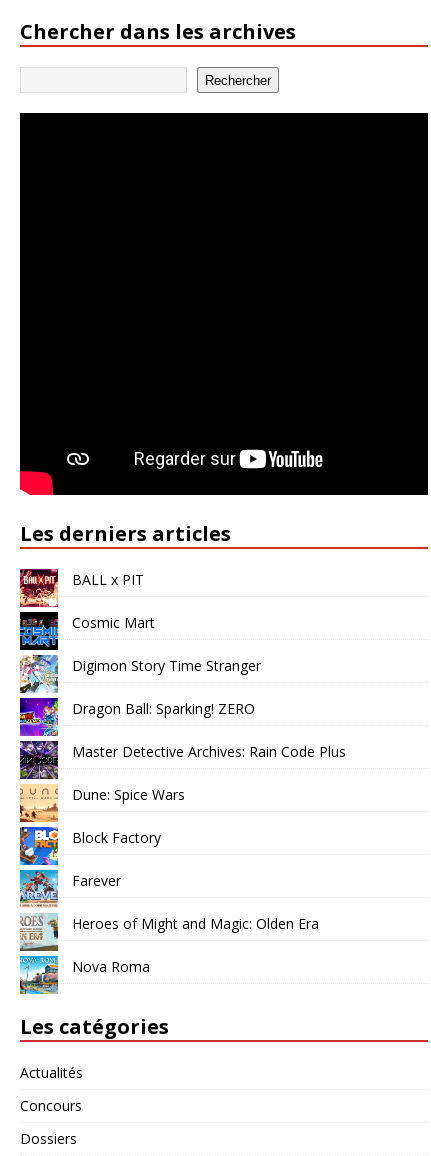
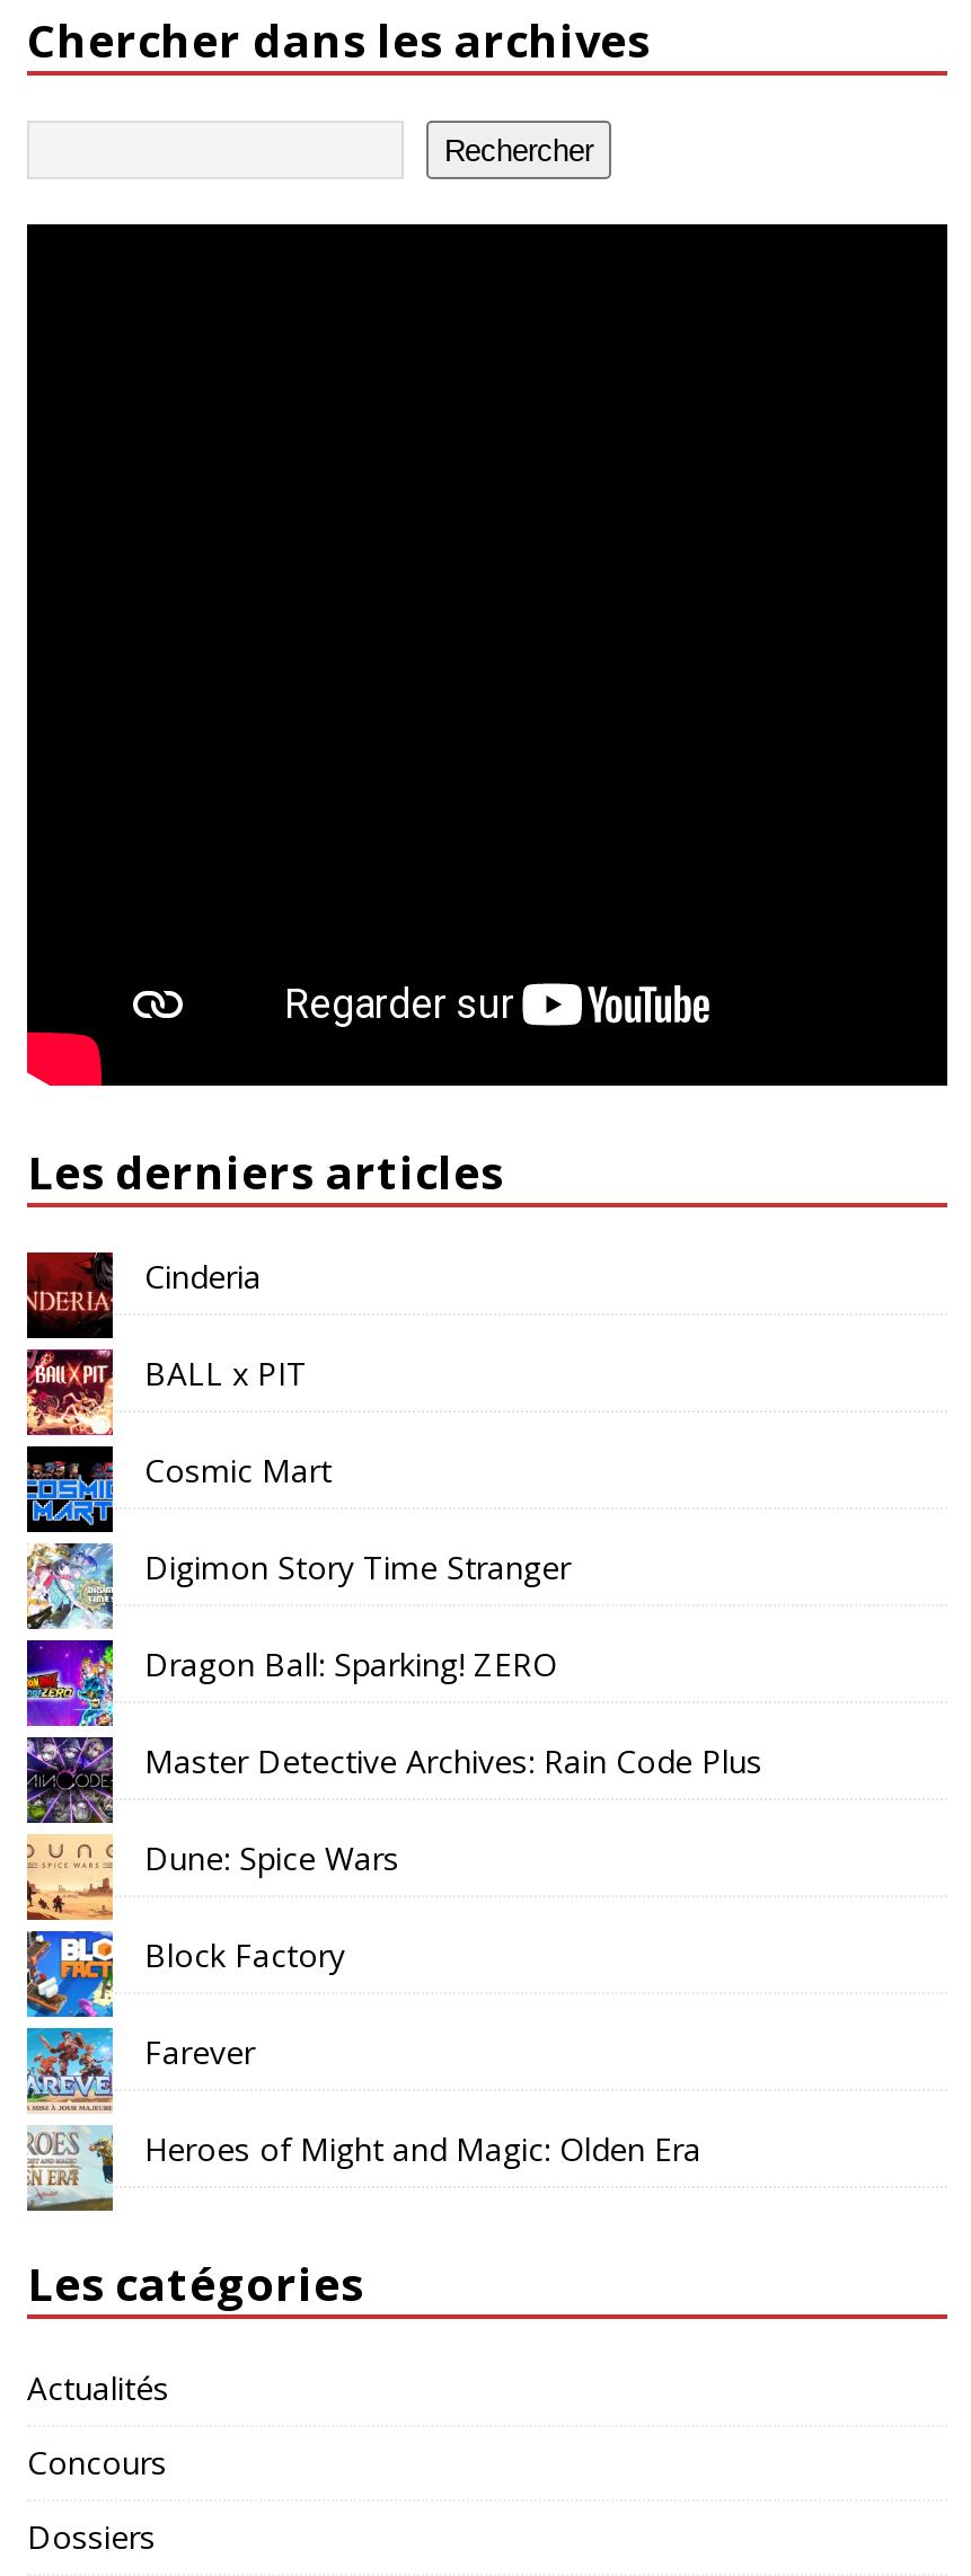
none -> [25,1250,262,1340] [image] | Cinderia
moved [72,570,346,933] -> [144,1352,762,2171]: BALL x PIT | Cosmic Mart | Digimon Story Time Stranger | ... | Farever | Heroes of Might and Magic: Olden Era
[19,955,150,995] [image] | Nova Roma -> none

